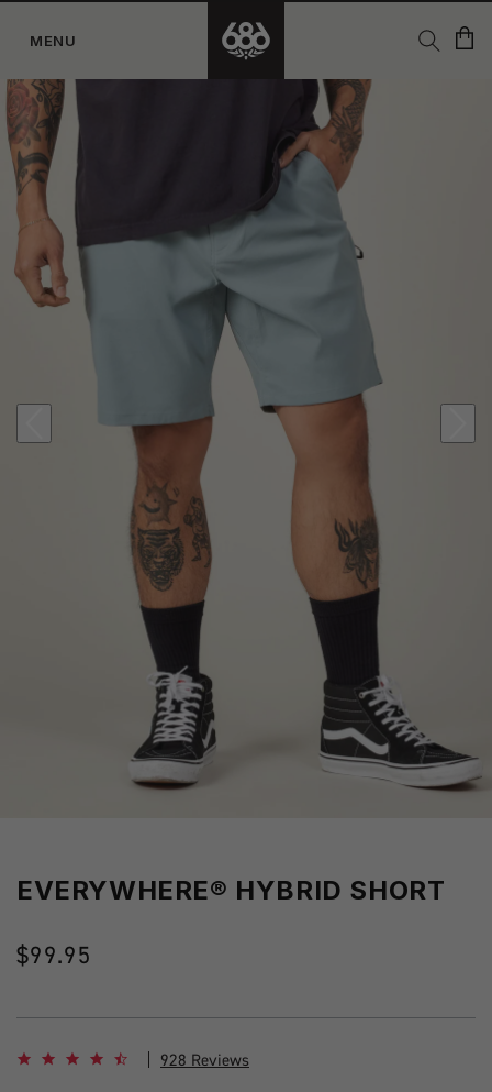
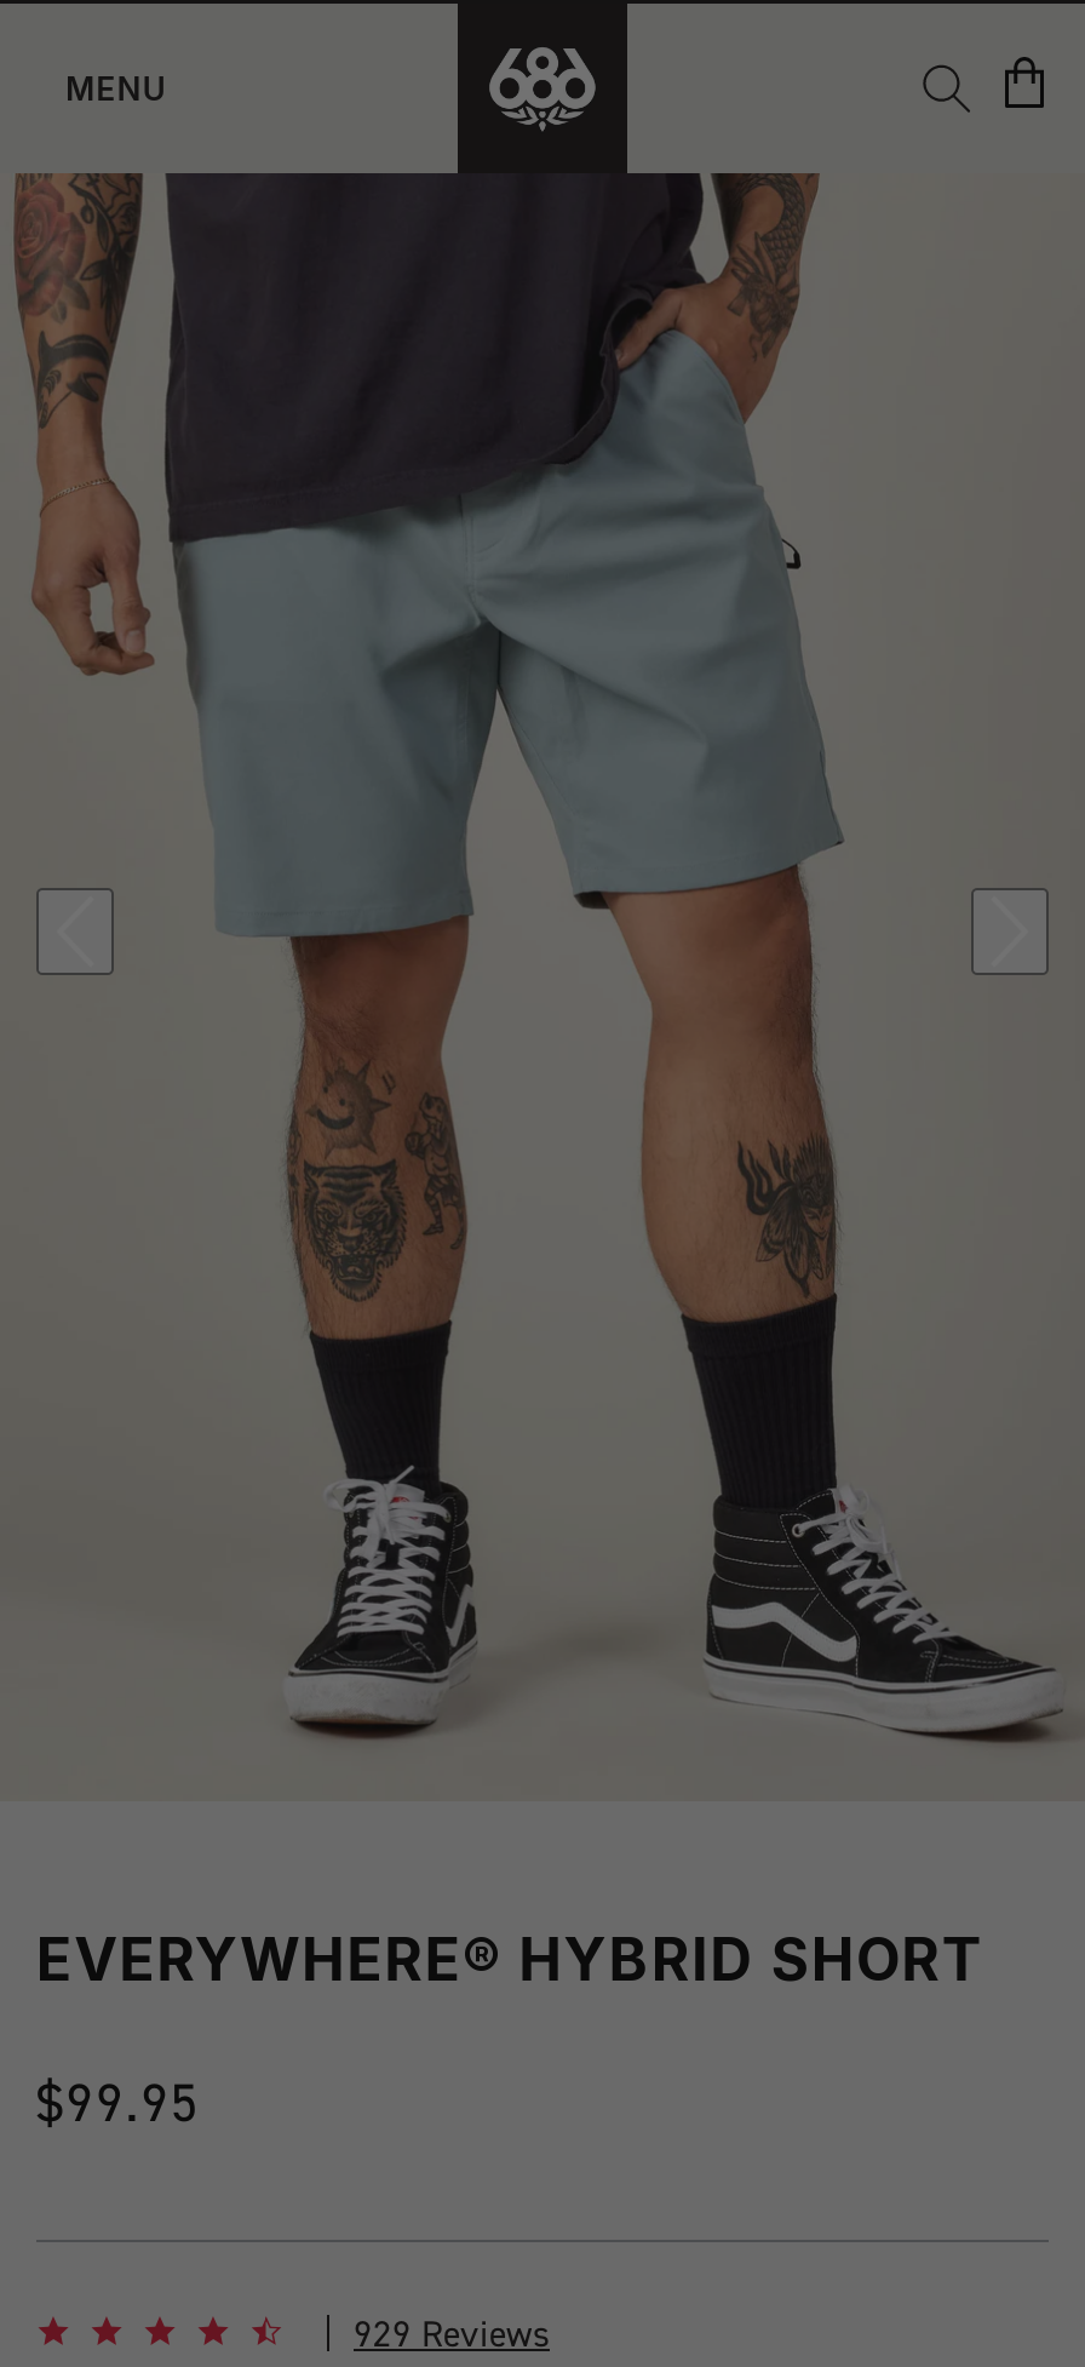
[160,1052,249,1069] 928 Reviews -> [354,2317,550,2354] 929 Reviews

